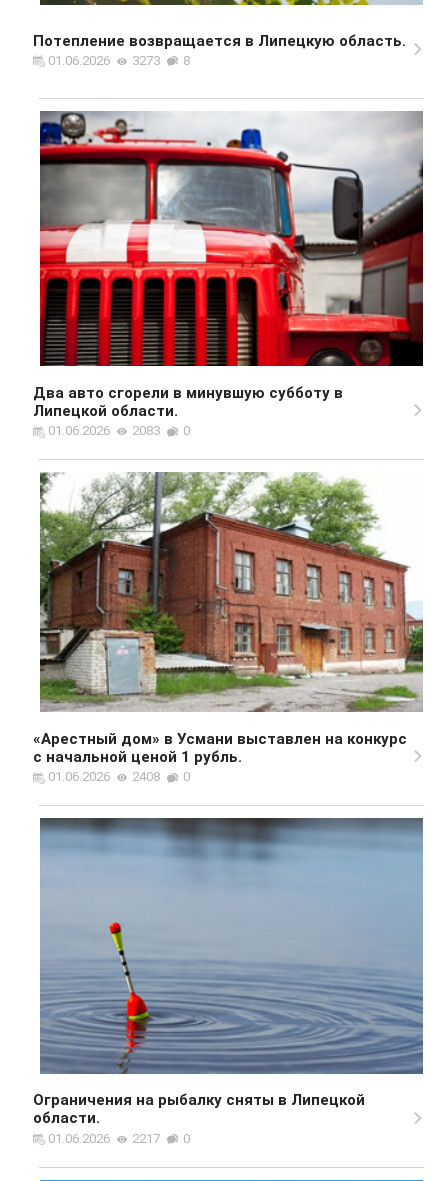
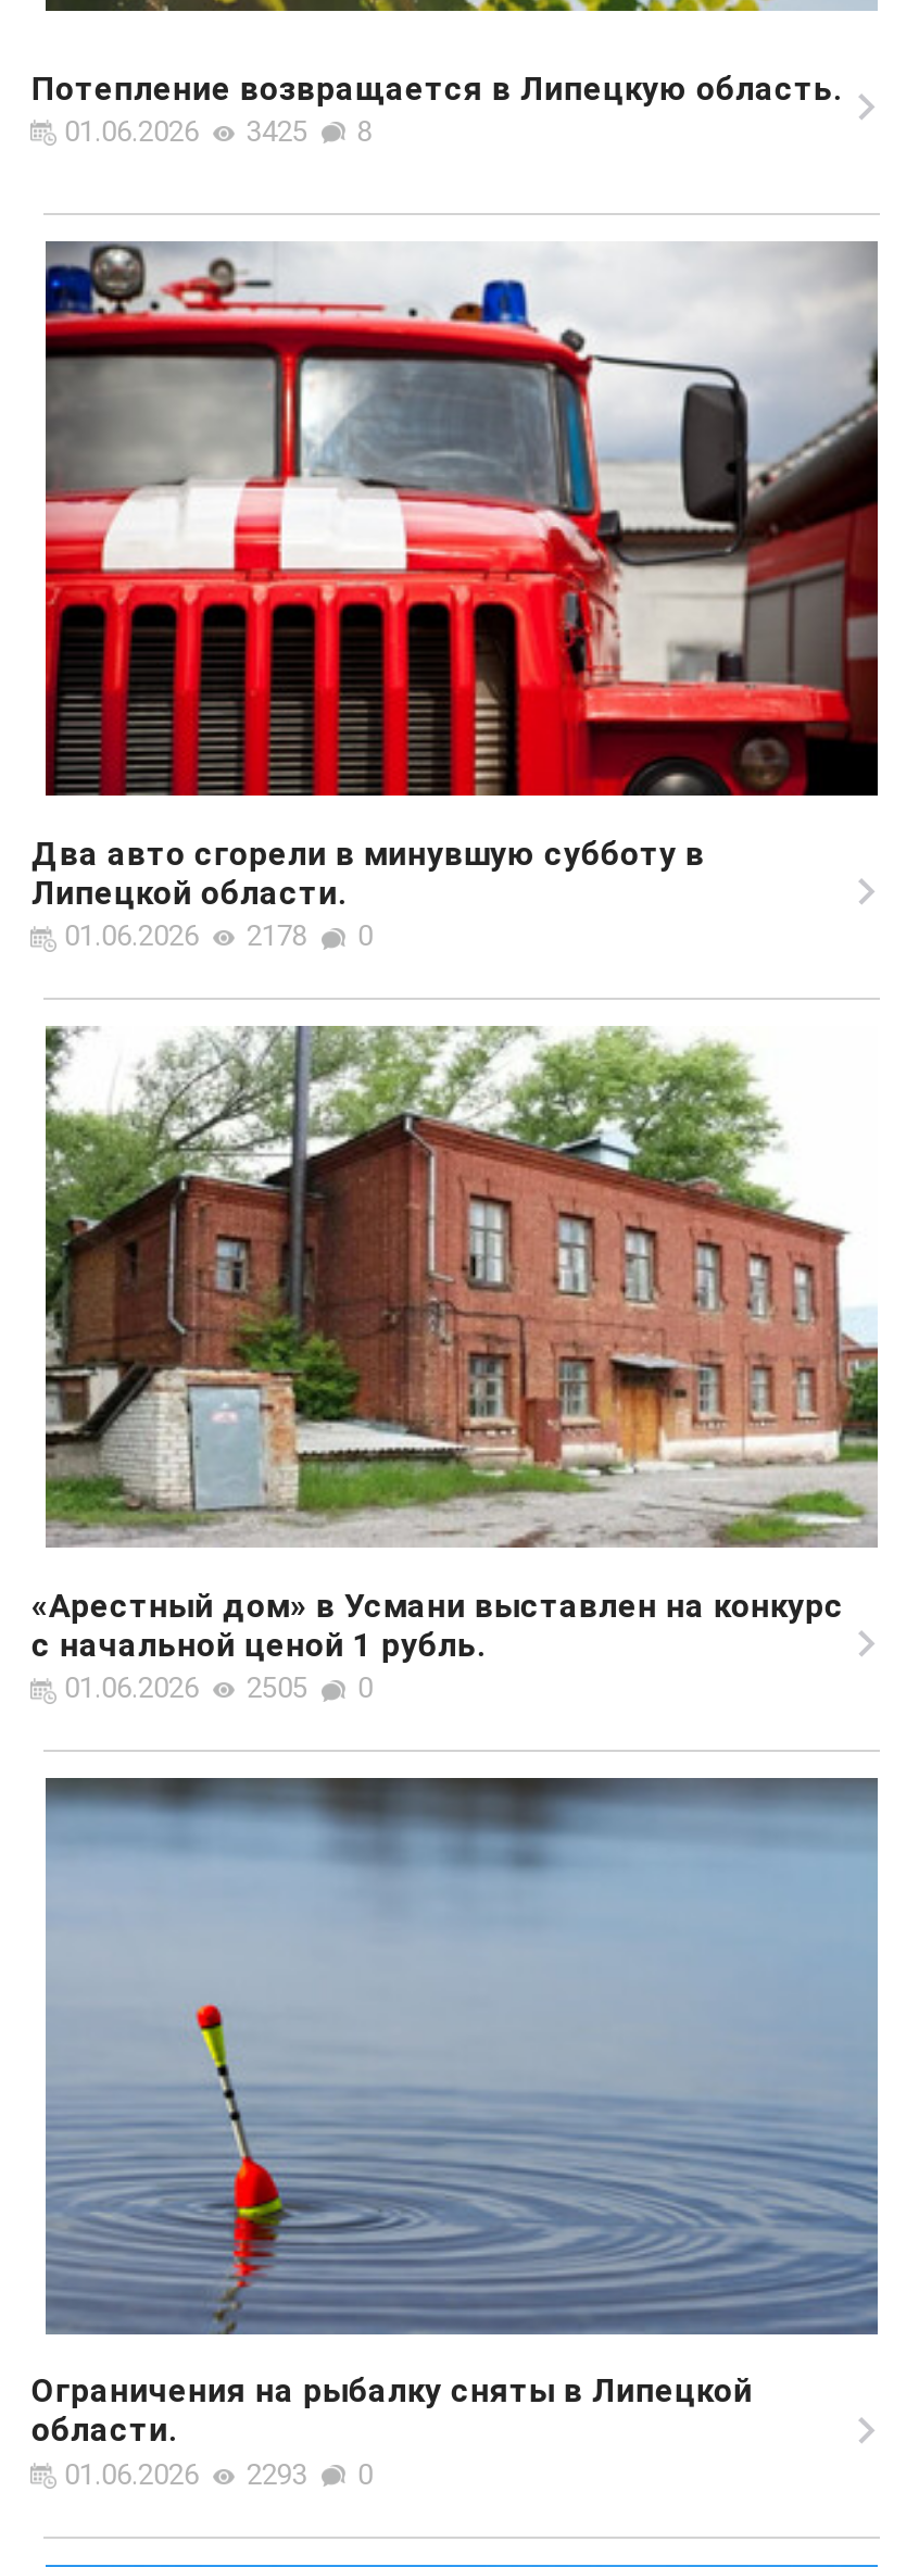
[48,53,190,68] 01.06.2026 3273 8 -> [64,115,372,148] 01.06.2026 3425 8
[48,423,190,438] 01.06.2026 2083 0 -> [64,920,372,952] 01.06.2026 2178 0
[48,769,190,784] 01.06.2026 2408 0 -> [64,1672,372,1705] 01.06.2026 2505 0
[48,1131,190,1146] 01.06.2026 2217 0 -> [64,2457,372,2490] 01.06.2026 2293 0

